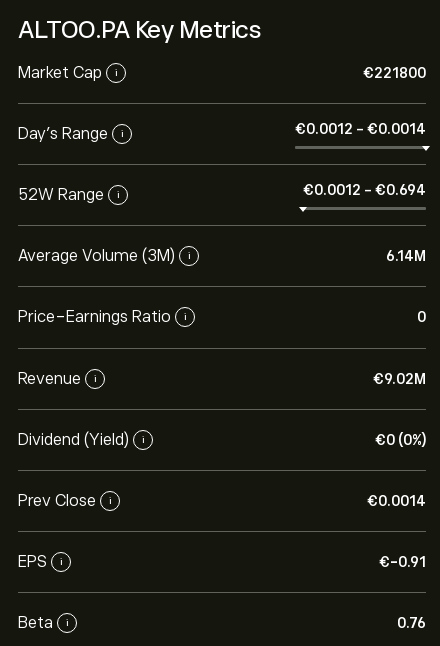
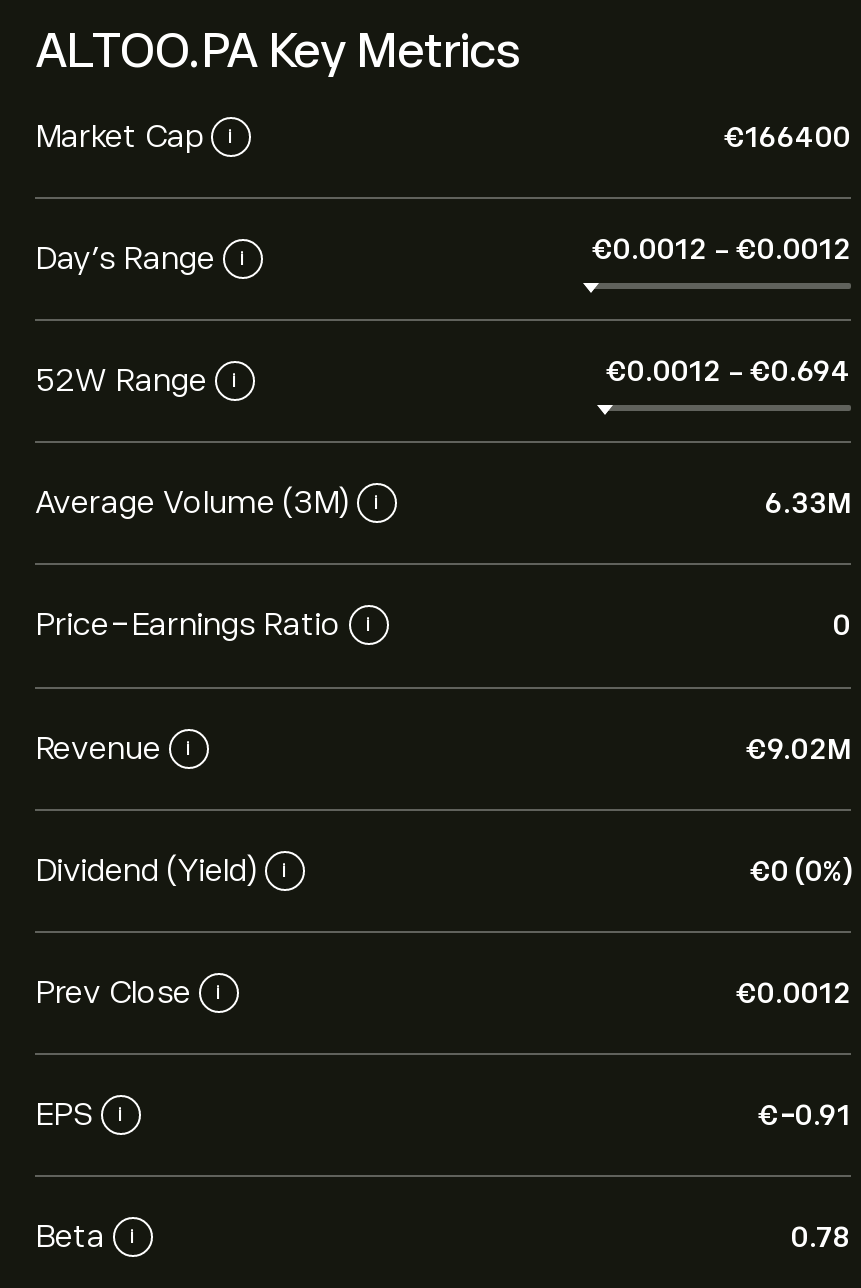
[363,65,426,81] €221800 -> [723,121,851,153] €166400
[295,120,426,136] €0.0012 - €0.0014 -> [591,232,851,264] €0.0012 - €0.0012
[386,248,426,264] 6.14M -> [765,487,851,519] 6.33M
[367,493,426,509] €0.0014 -> [735,977,851,1009] €0.0012
[397,615,426,631] 0.76 -> [791,1221,851,1253] 0.78

